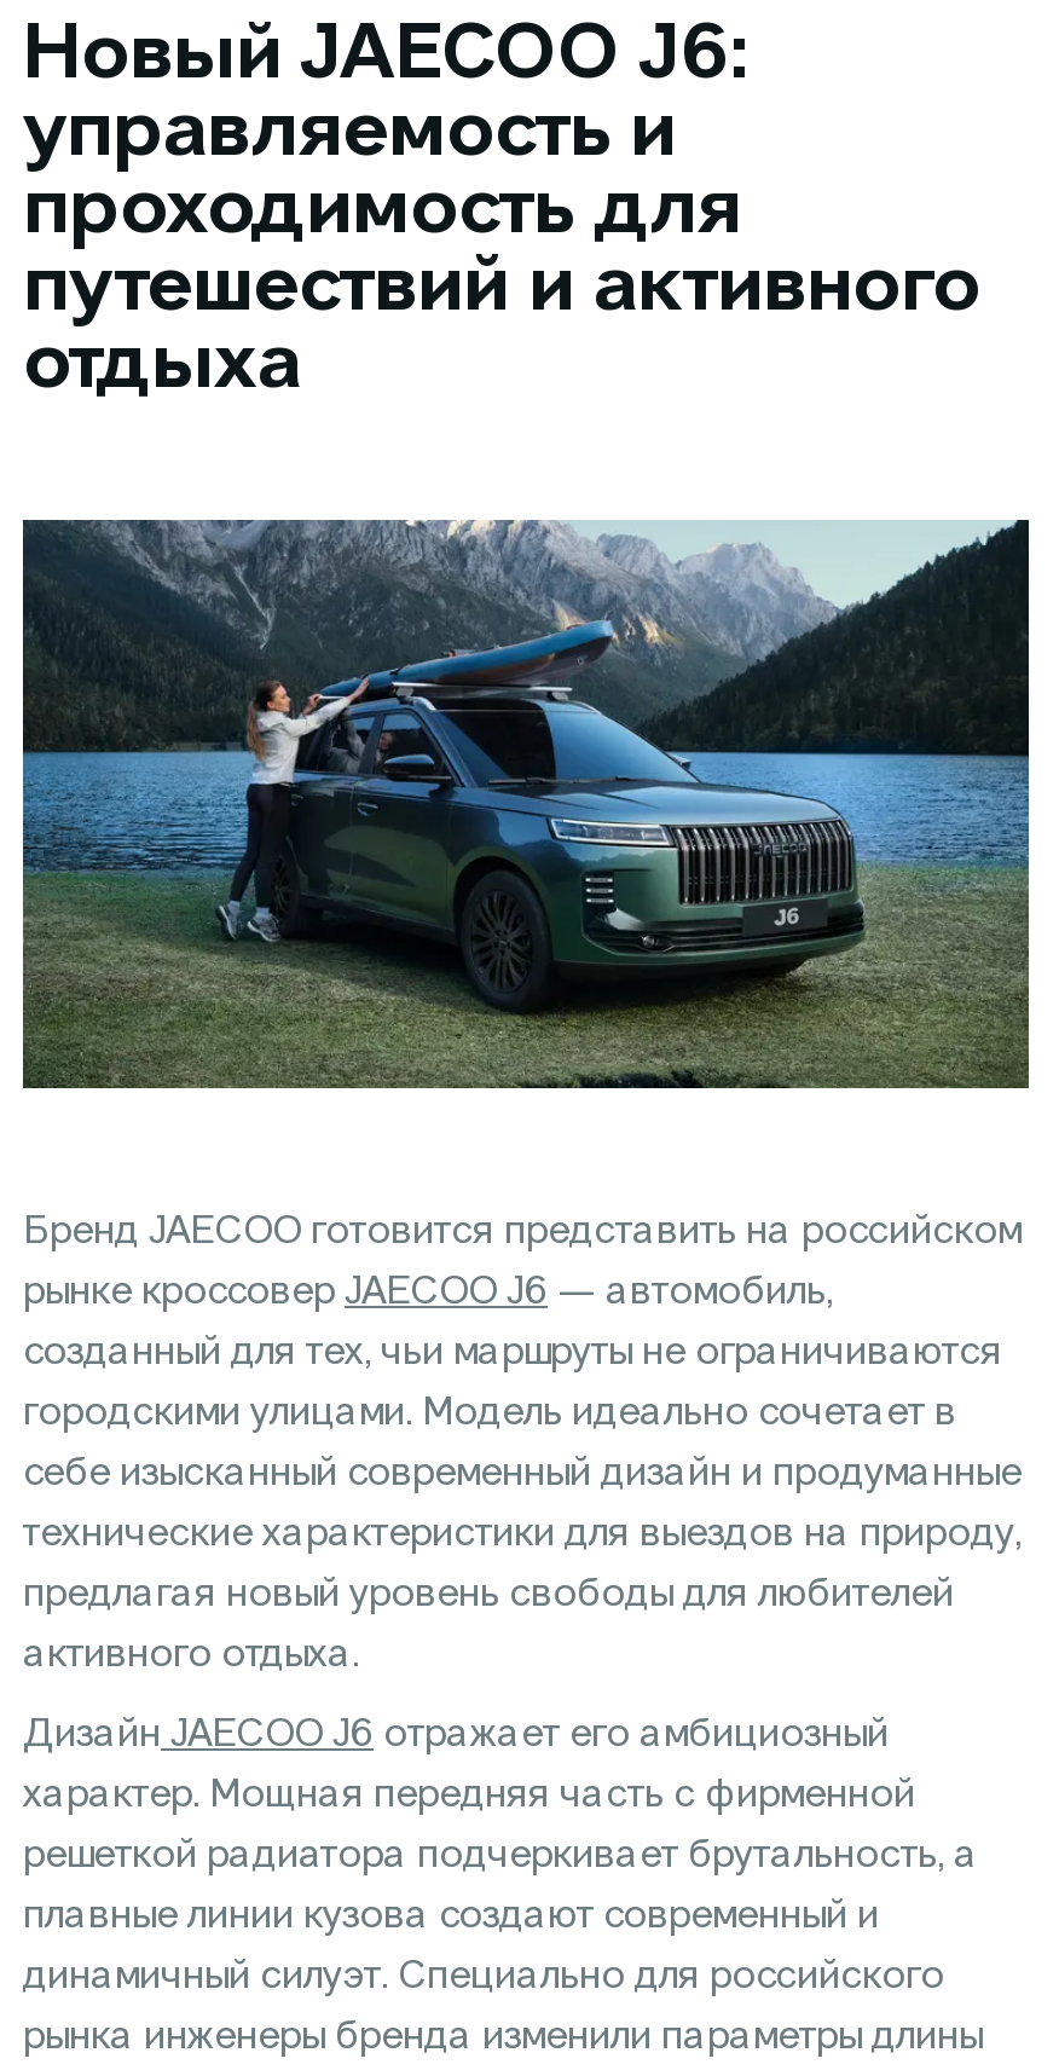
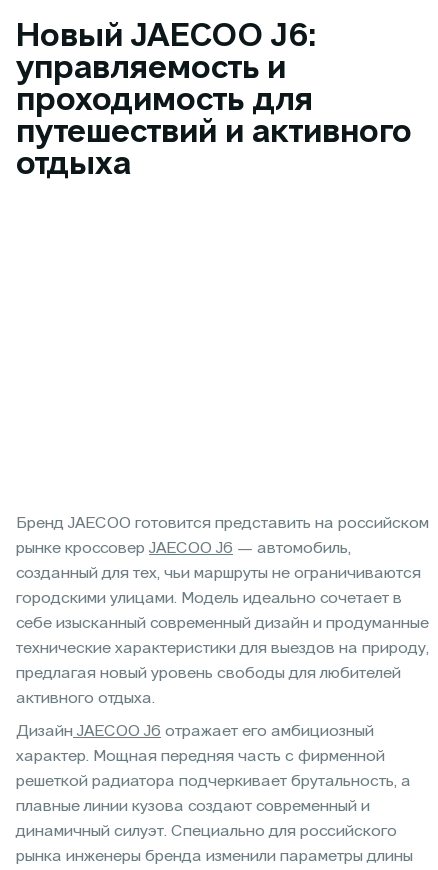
[21,517,1031,1091] [image] -> none

